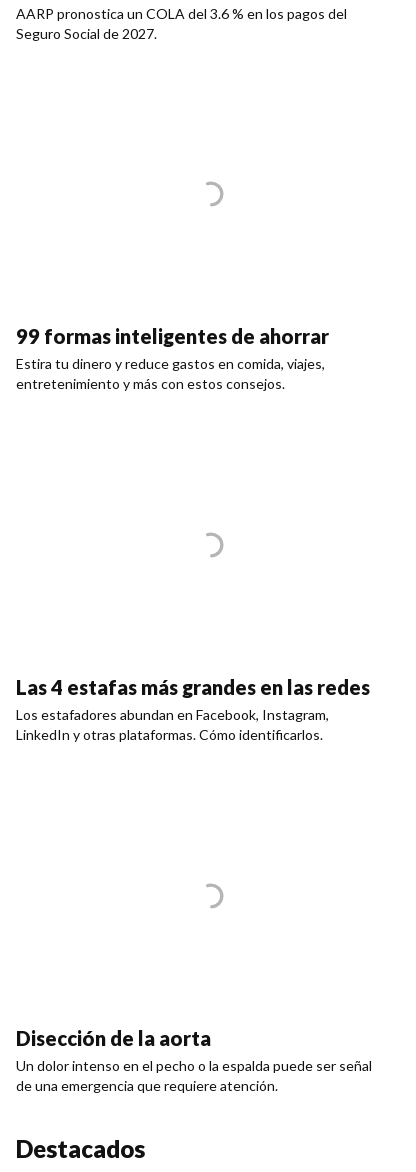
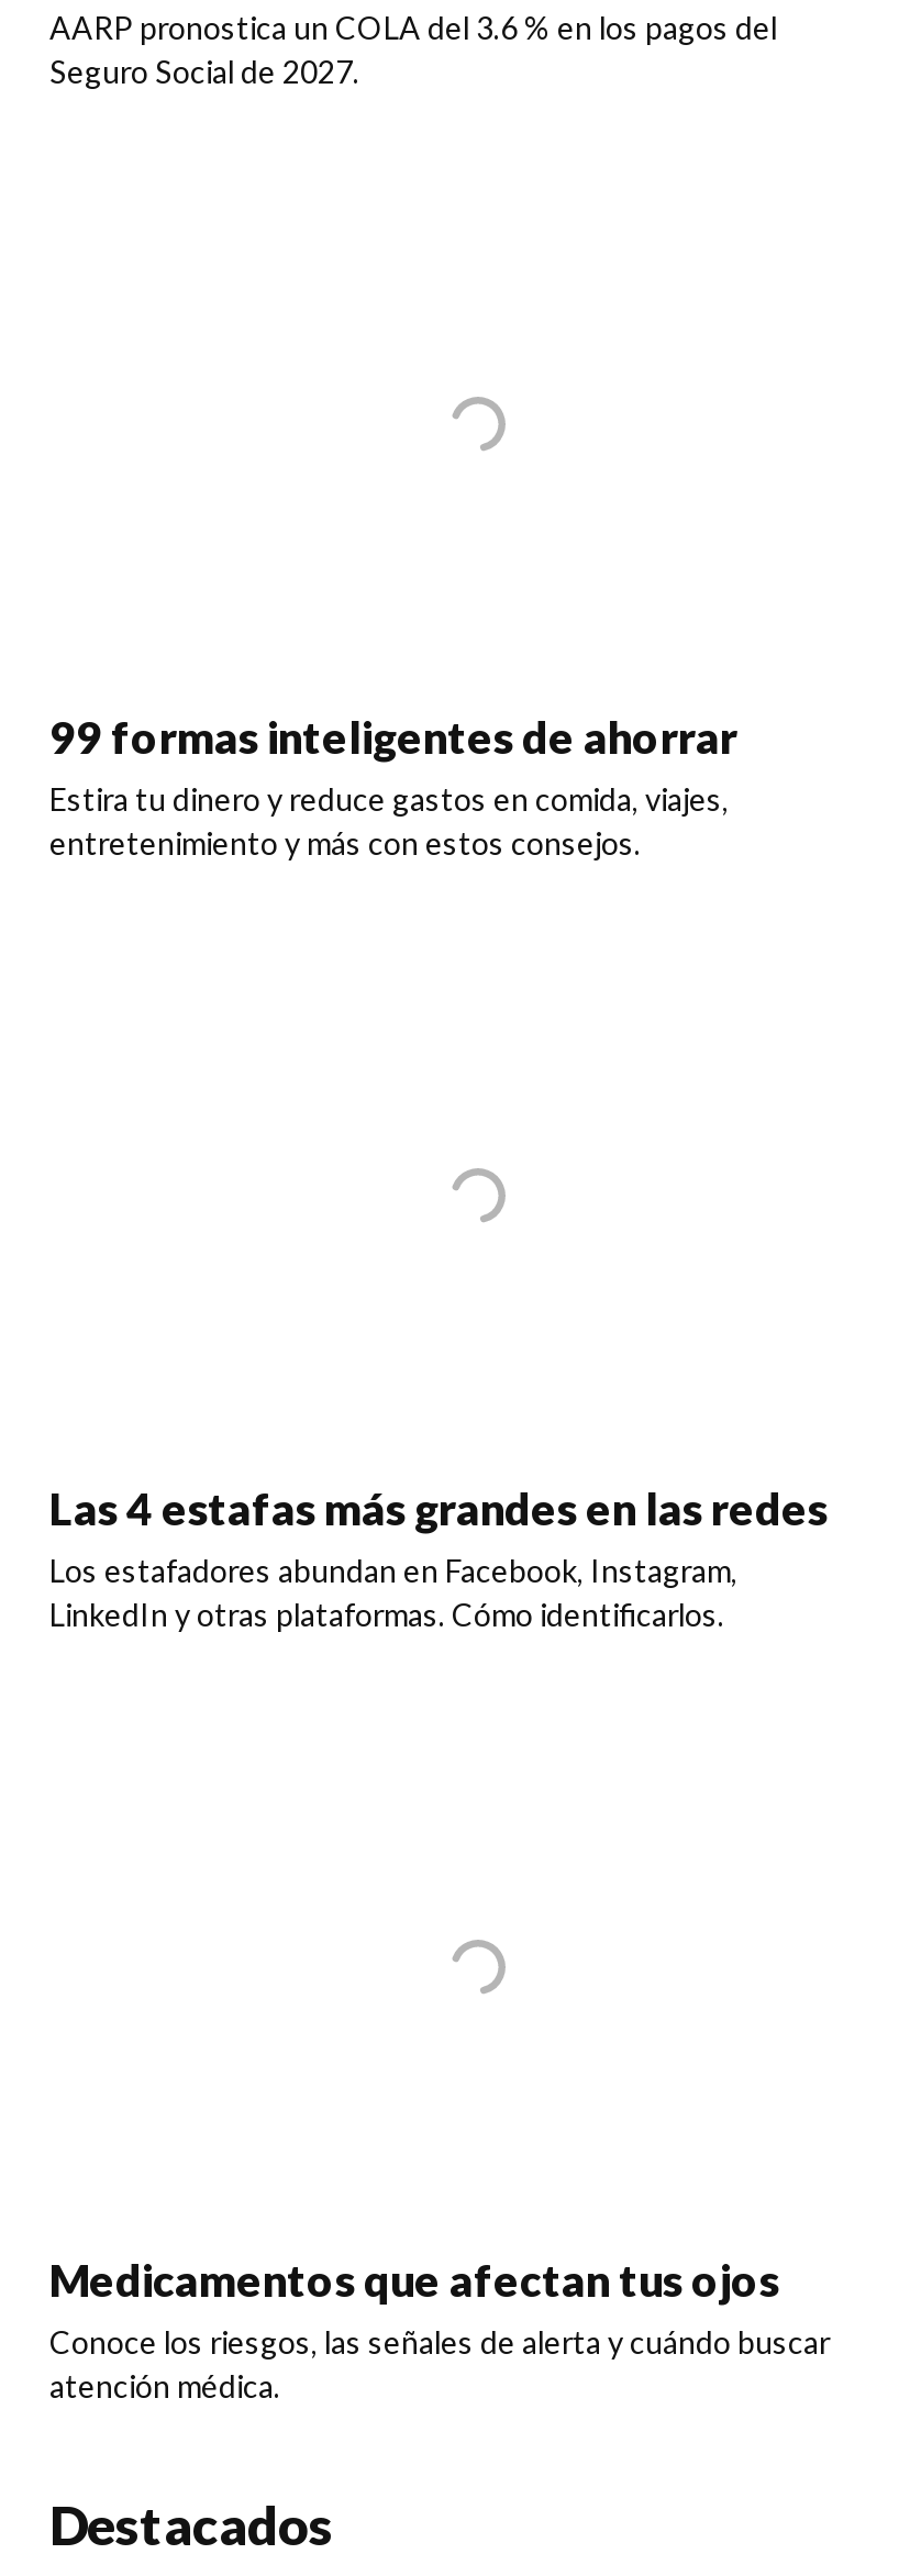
[16,1026,372,1094] Disección de la aorta | Un dolor intenso en el pecho o la espalda puede ser señal | de una emergencia que requiere atención. -> [49,2254,830,2404] Medicamentos que afectan tus ojos | Conoce los riesgos, las señales de alerta y cuándo buscar | atención médica.

